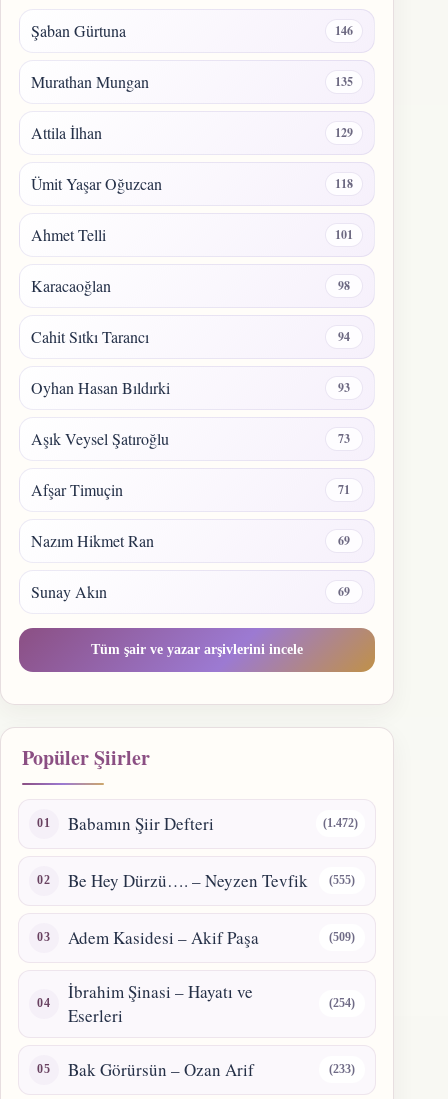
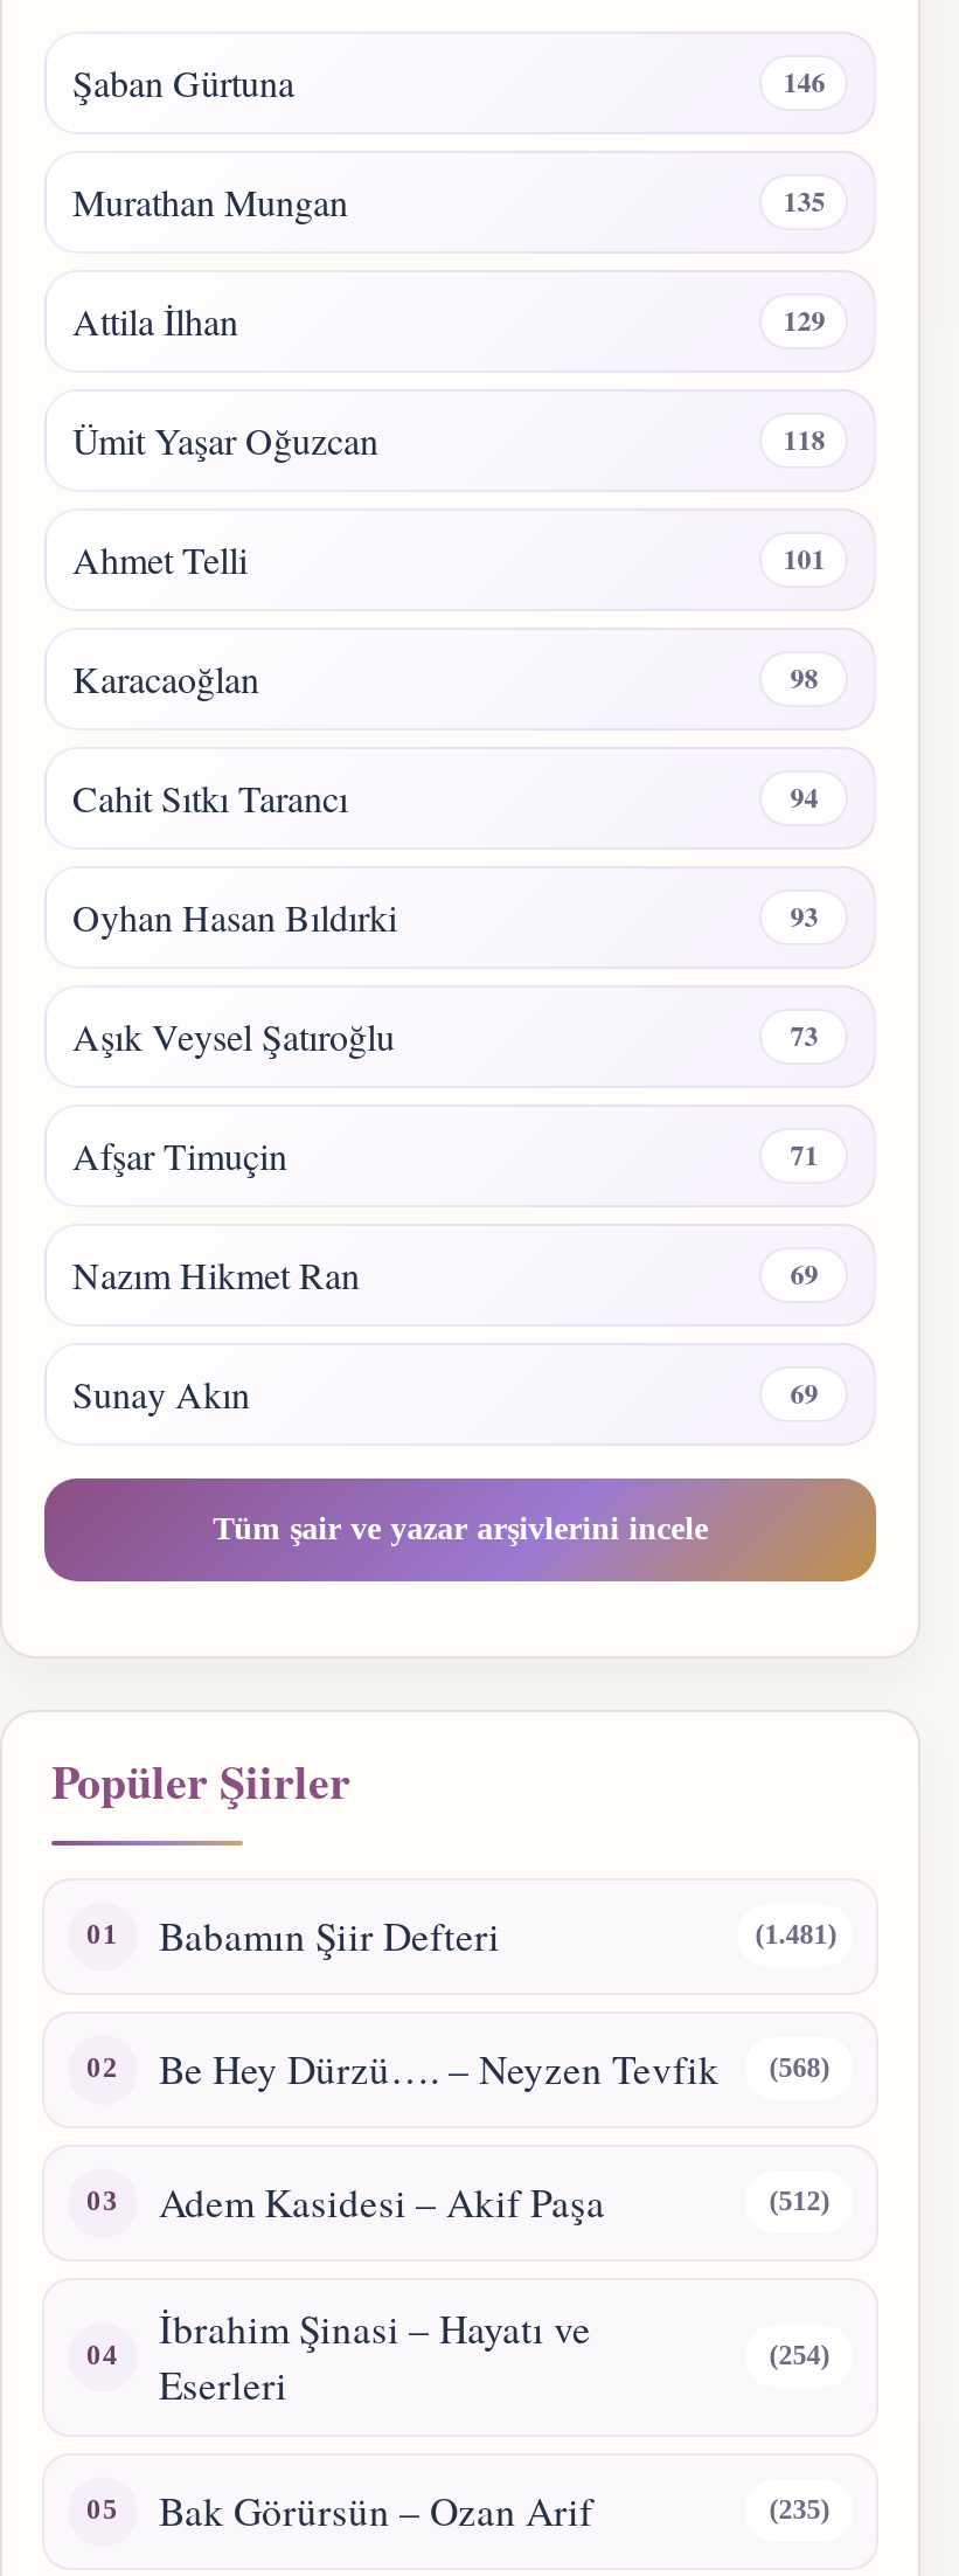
[323,816,358,830] (1.472) -> [755,1918,837,1951] (1.481)
[68,869,355,892] Be Hey Dürzü…. – Neyzen Tevfik (555) -> [159,2041,830,2095] Be Hey Dürzü…. – Neyzen Tevfik (568)
[329,930,355,944] (509) -> [769,2185,830,2218] (512)
[329,1062,355,1076] (233) -> [769,2493,830,2526] (235)

